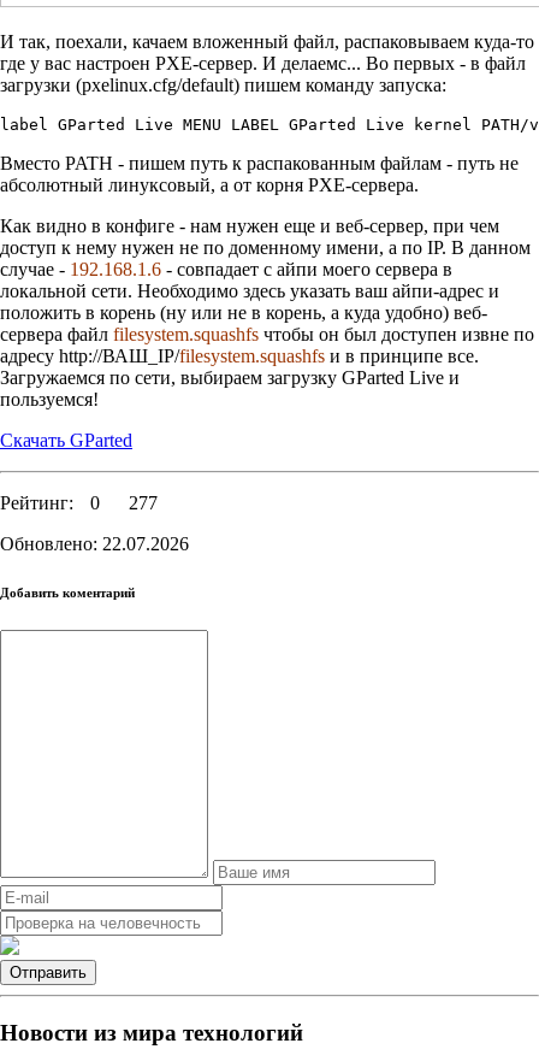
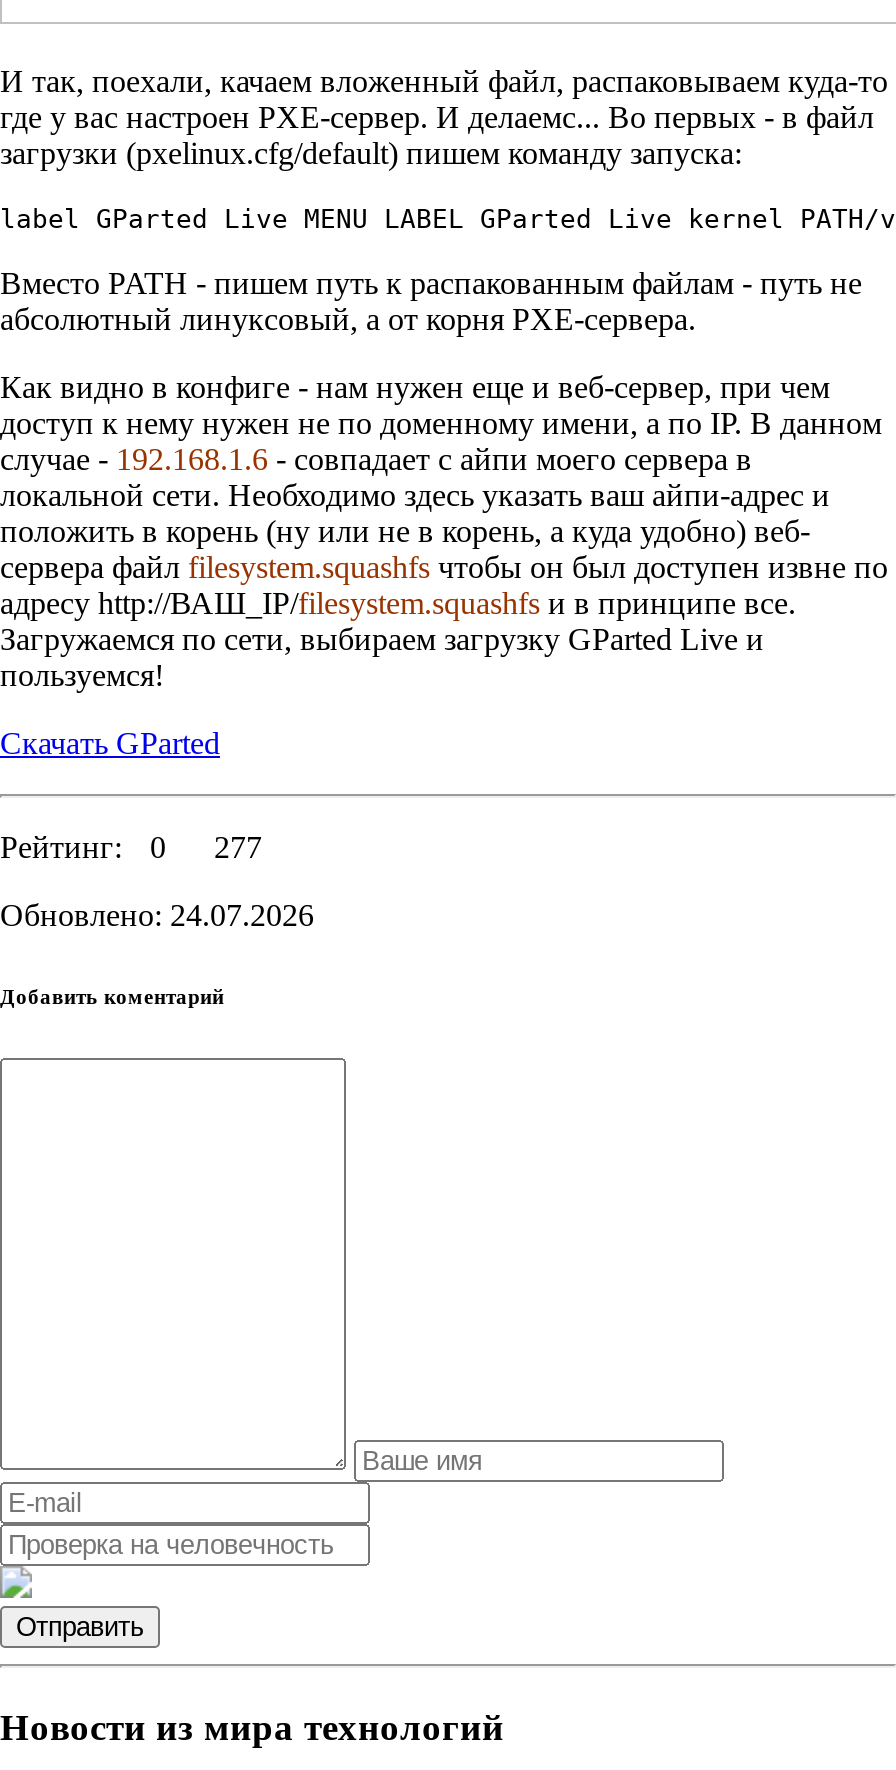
[0,534,189,554] Обновлено: 22.07.2026 -> [0,898,314,932] Обновлено: 24.07.2026

